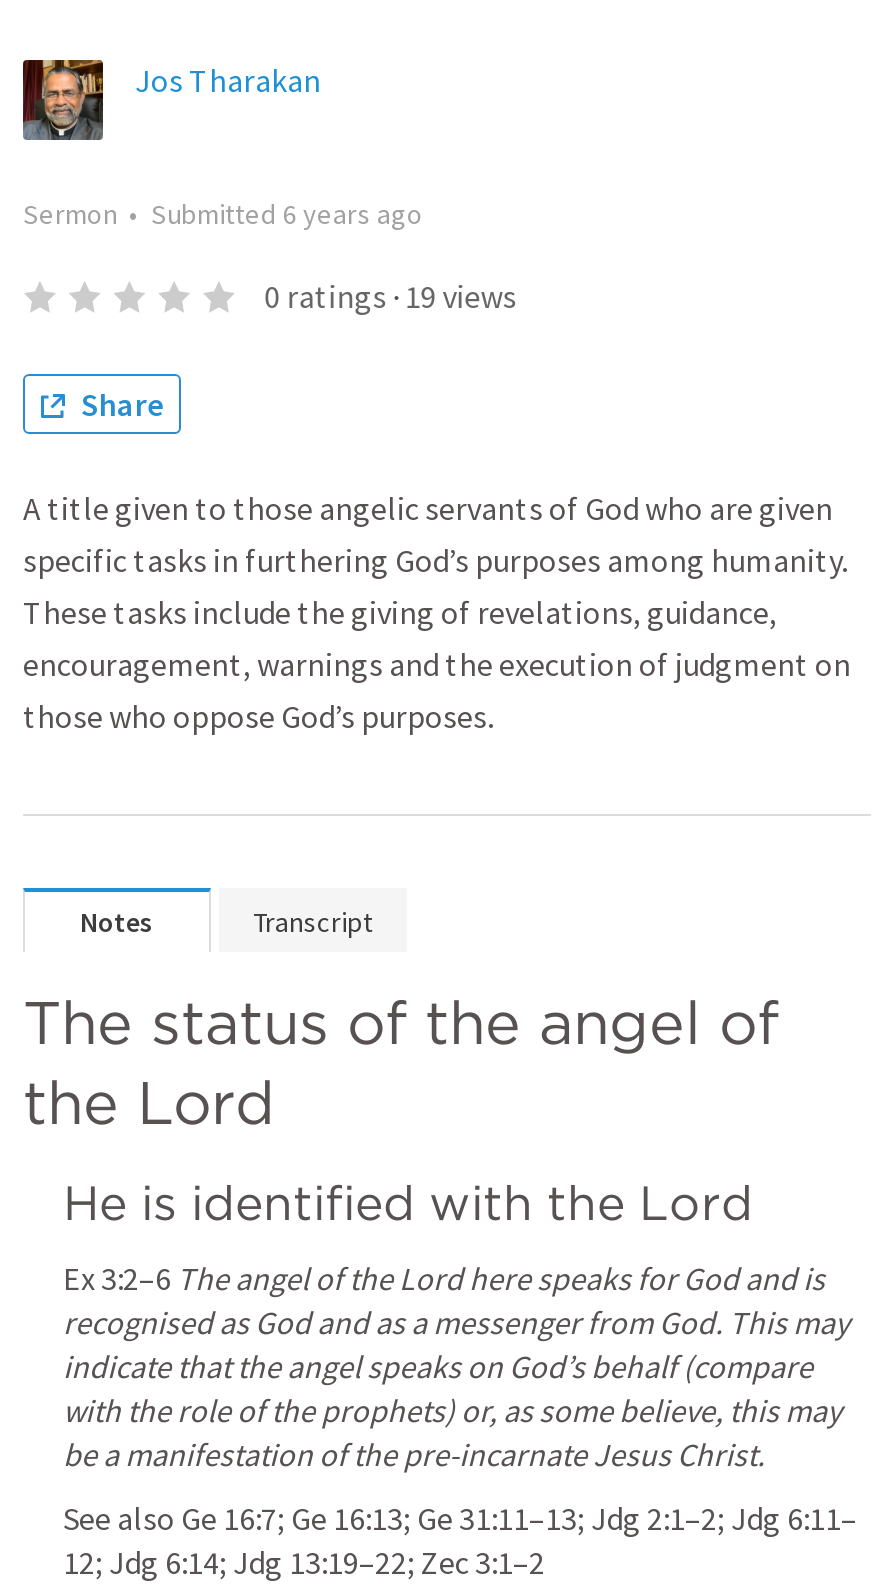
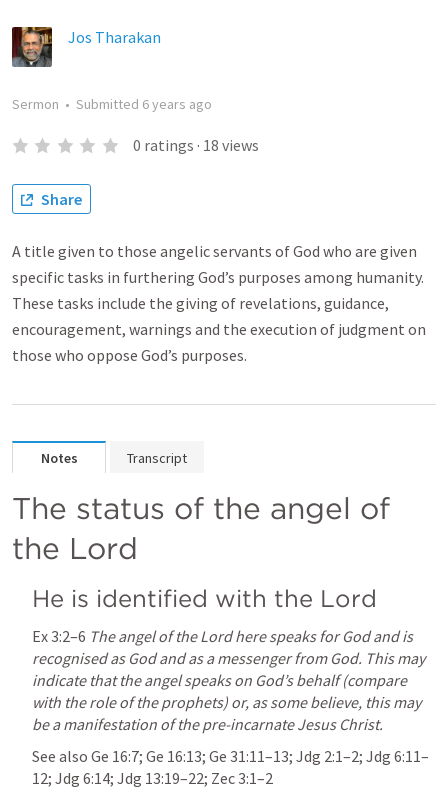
[264,276,516,316] 0 ratings · 19 views -> [133,135,259,155] 0 ratings · 18 views

